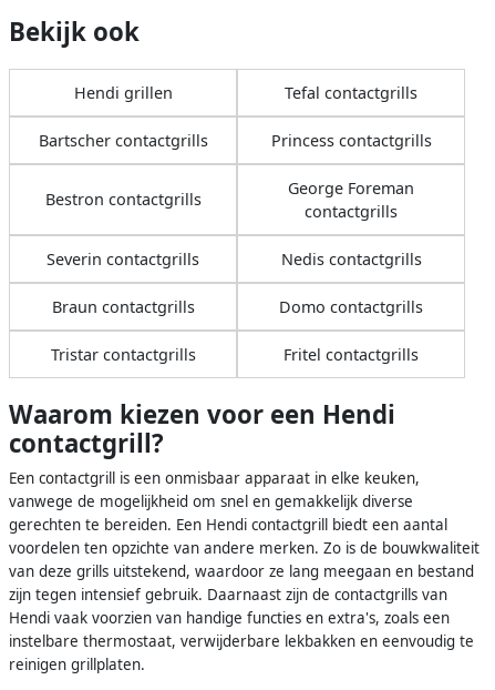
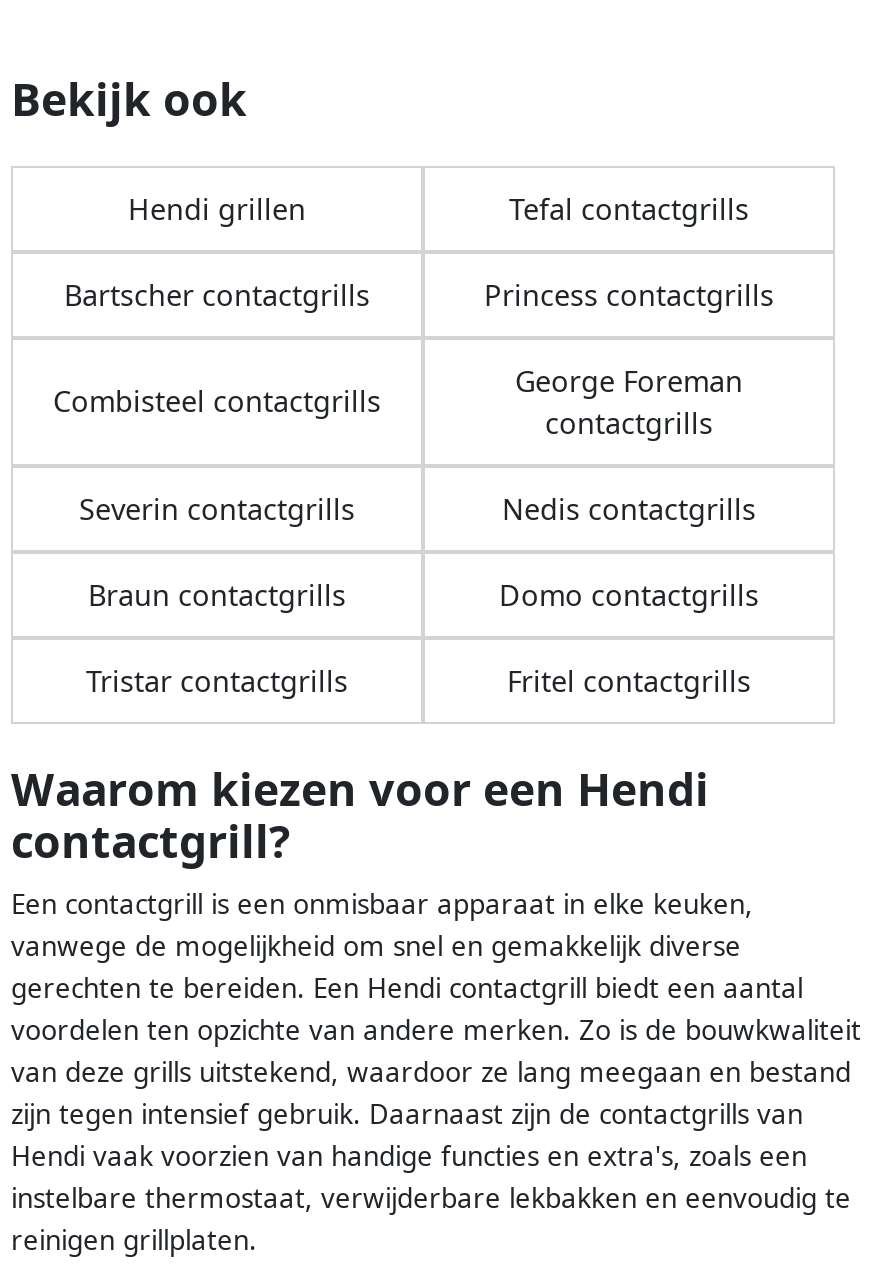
[45,189,201,210] Bestron contactgrills -> [53,382,381,420] Combisteel contactgrills

